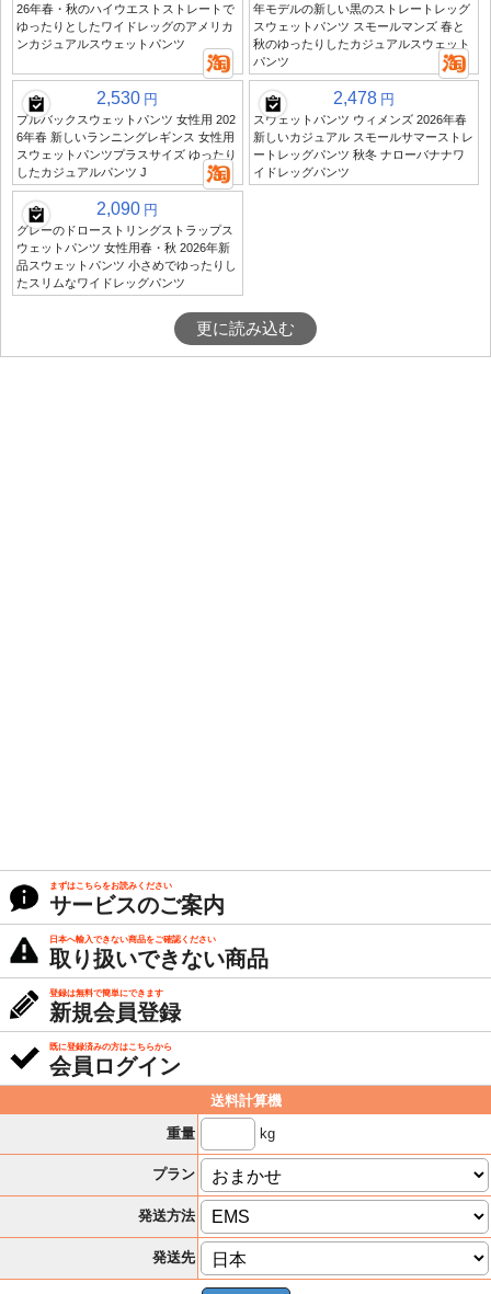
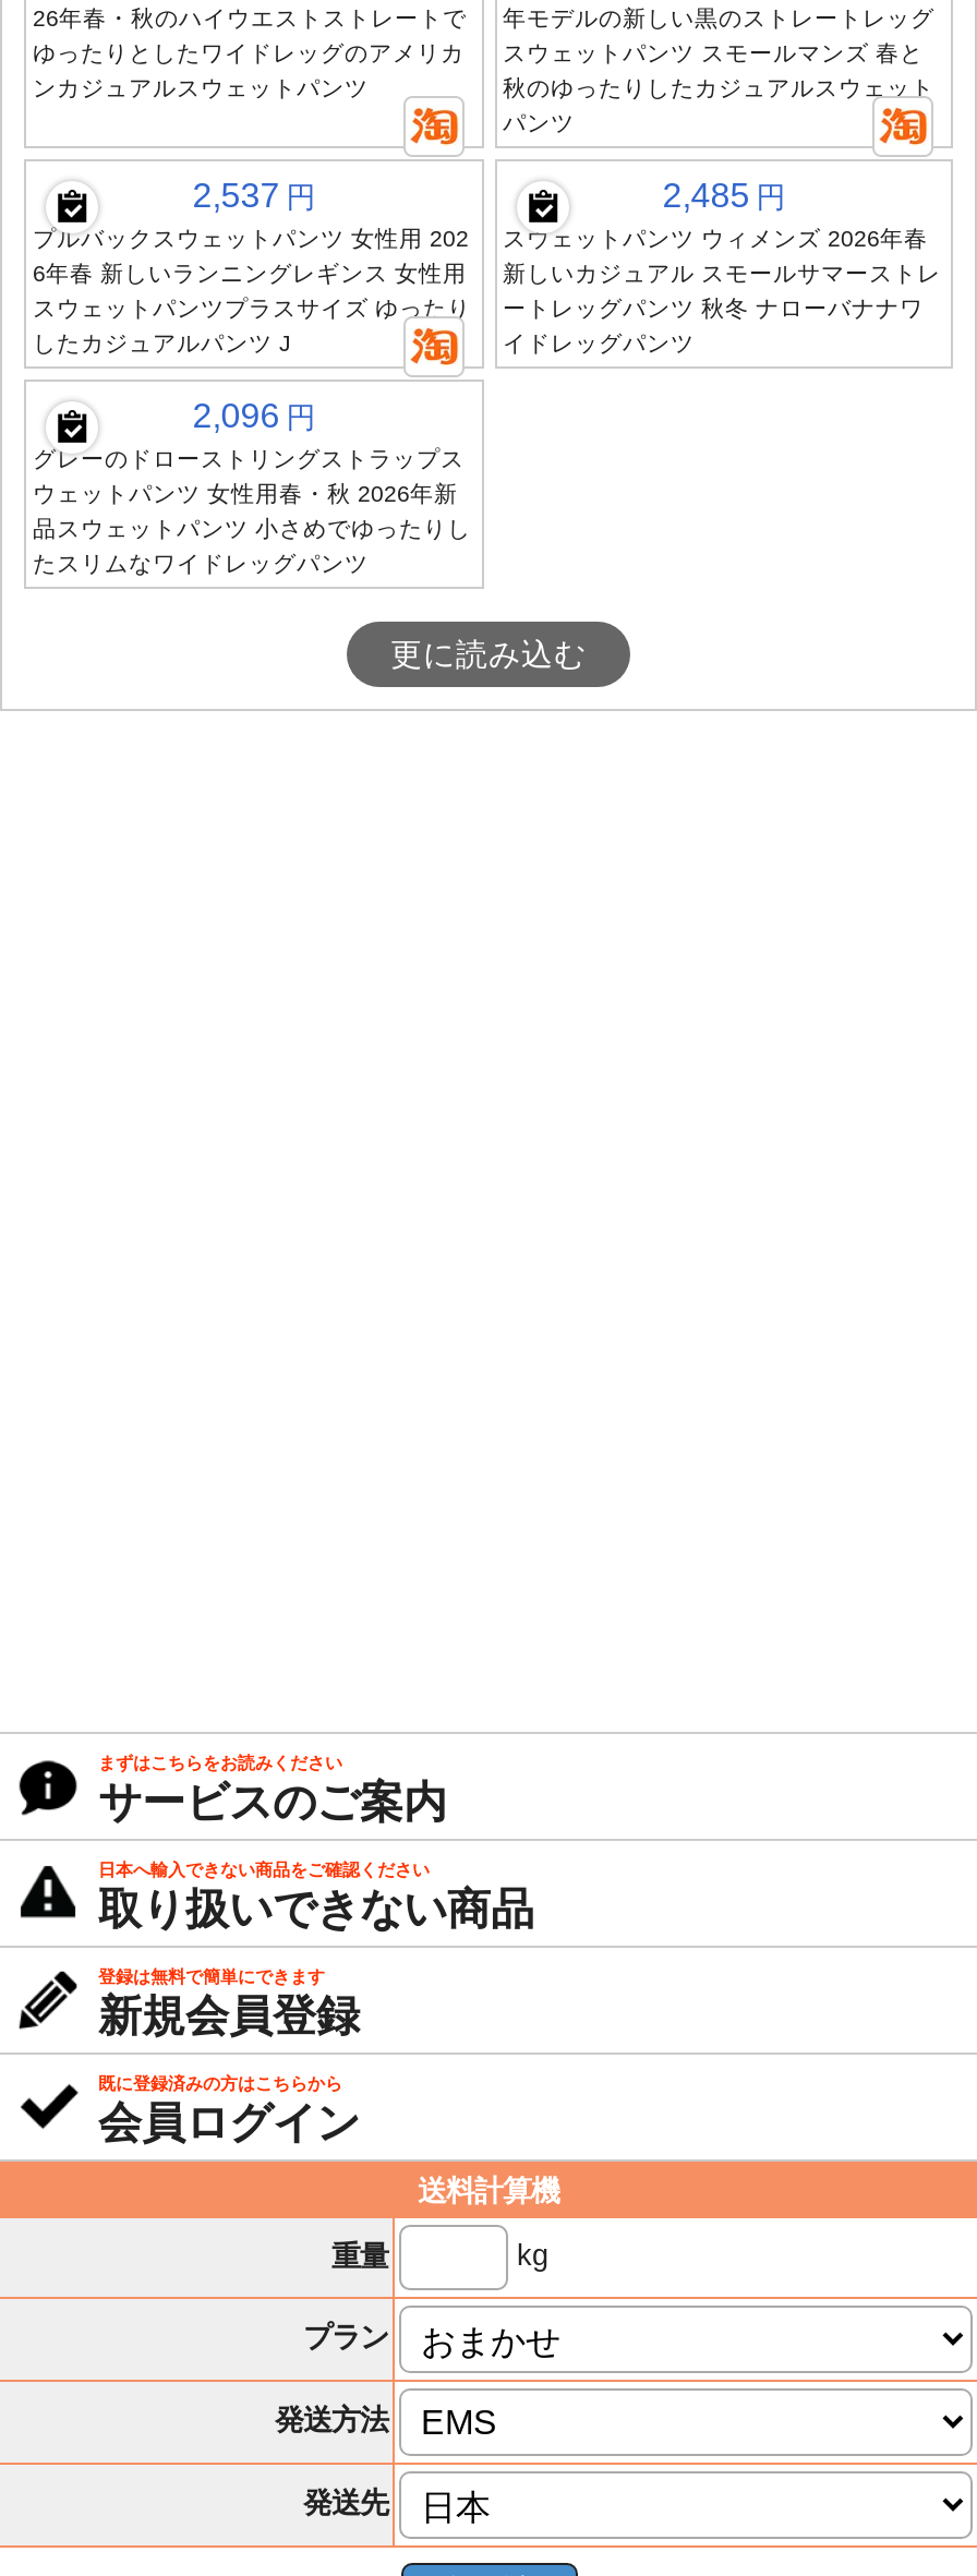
[97,89,158,107] 2,530 円 -> [192,177,314,214] 2,537 円
[333,89,394,107] 2,478 円 -> [663,177,785,214] 2,485 円
[97,199,158,218] 2,090 円 -> [192,397,314,434] 2,096 円

